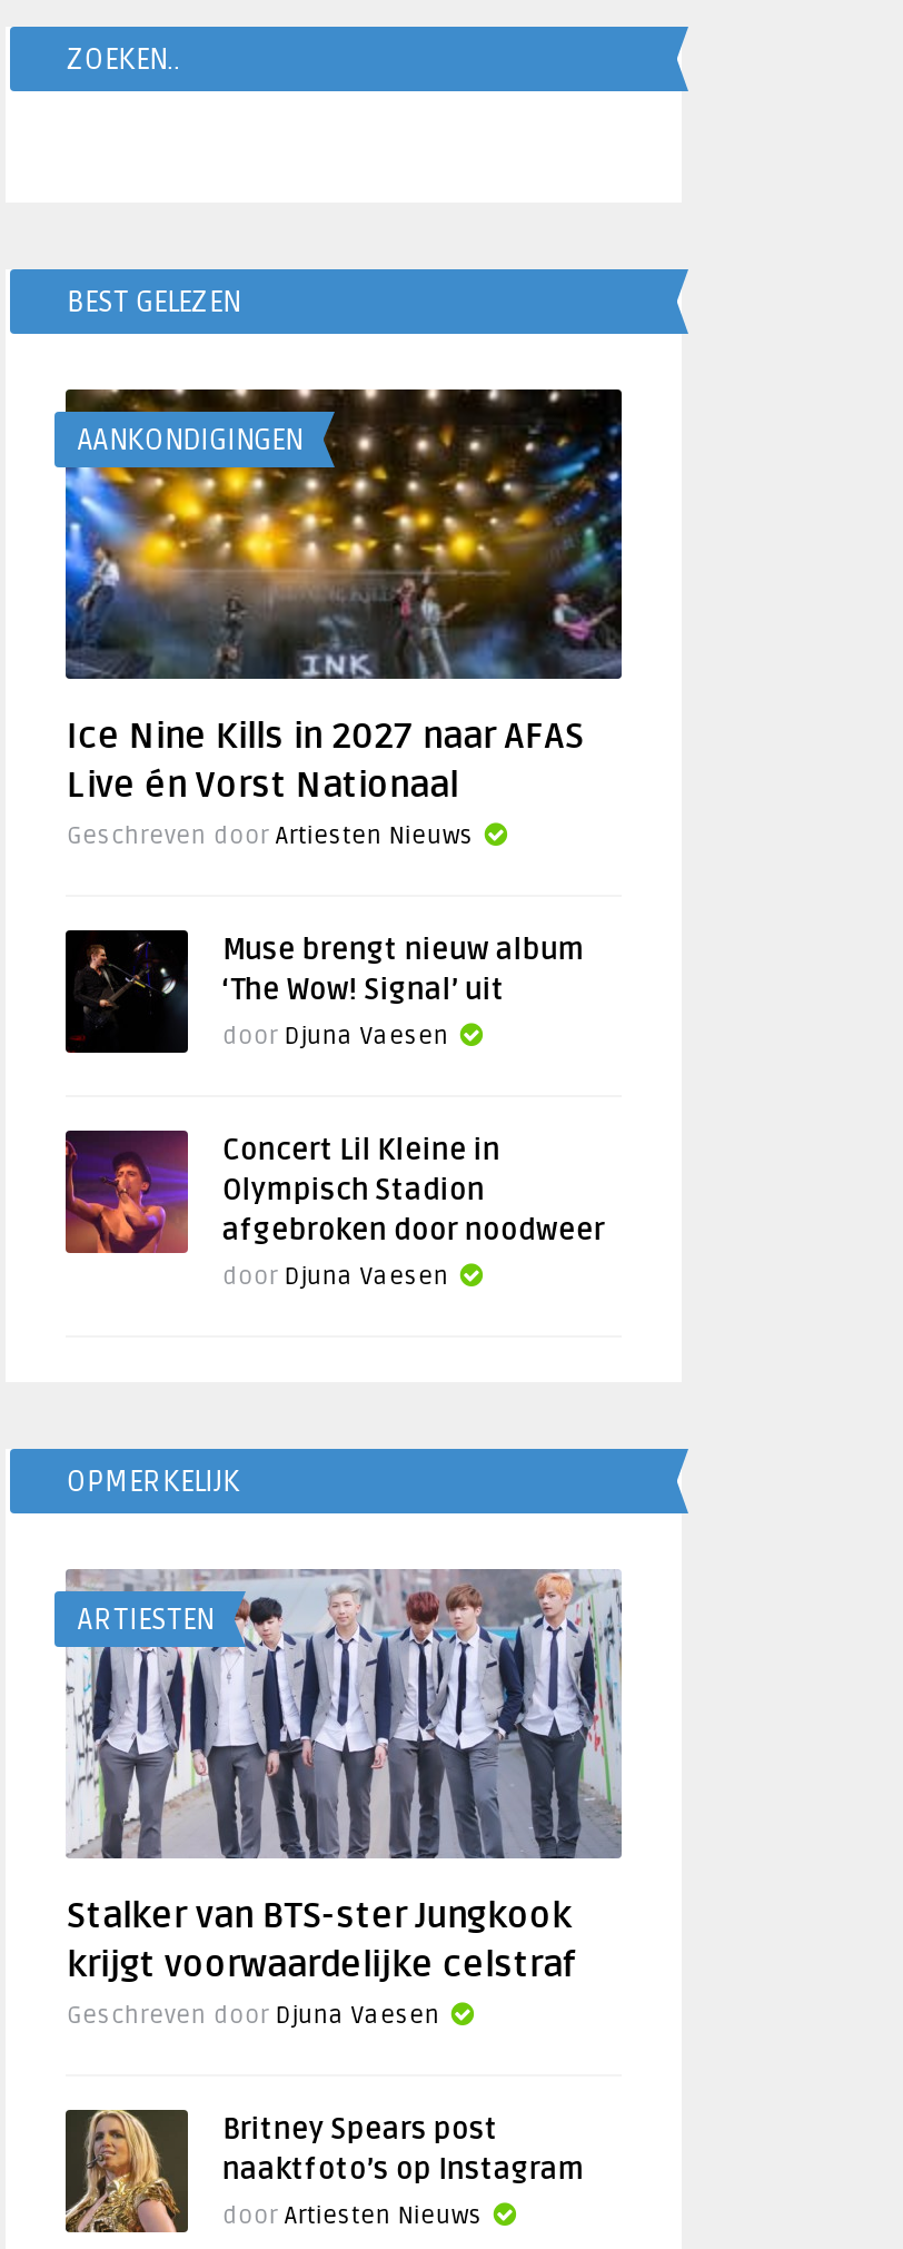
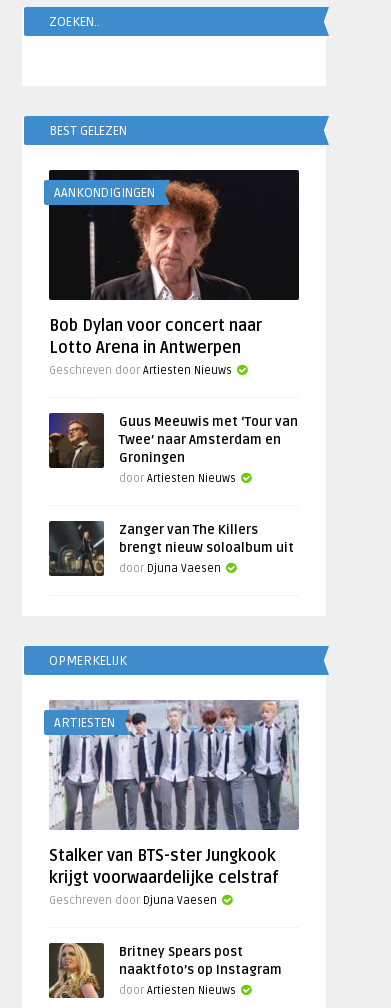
[63,387,624,808] [image] | Ice Nine Kills in 2027 naar AFAS | Live én Vorst Nationaal -> [48,169,300,358] [image] | Bob Dylan voor concert naar | Lotto Arena in Antwerpen
[63,928,585,1053] [image] | Muse brengt nieuw album | ‘The Wow! Signal’ uit | door Djuna Vaesen -> [48,412,298,485] [image] | Guus Meeuwis met ‘Tour van | Twee’ naar Amsterdam en | Groningen | door Artiesten Nieuws
[63,1128,605,1293] [image] | Concert Lil Kleine in | Olympisch Stadion | afgebroken door noodweer -> [48,503,294,577] [image] | Zanger van The Killers | brengt nieuw soloalbum uit

